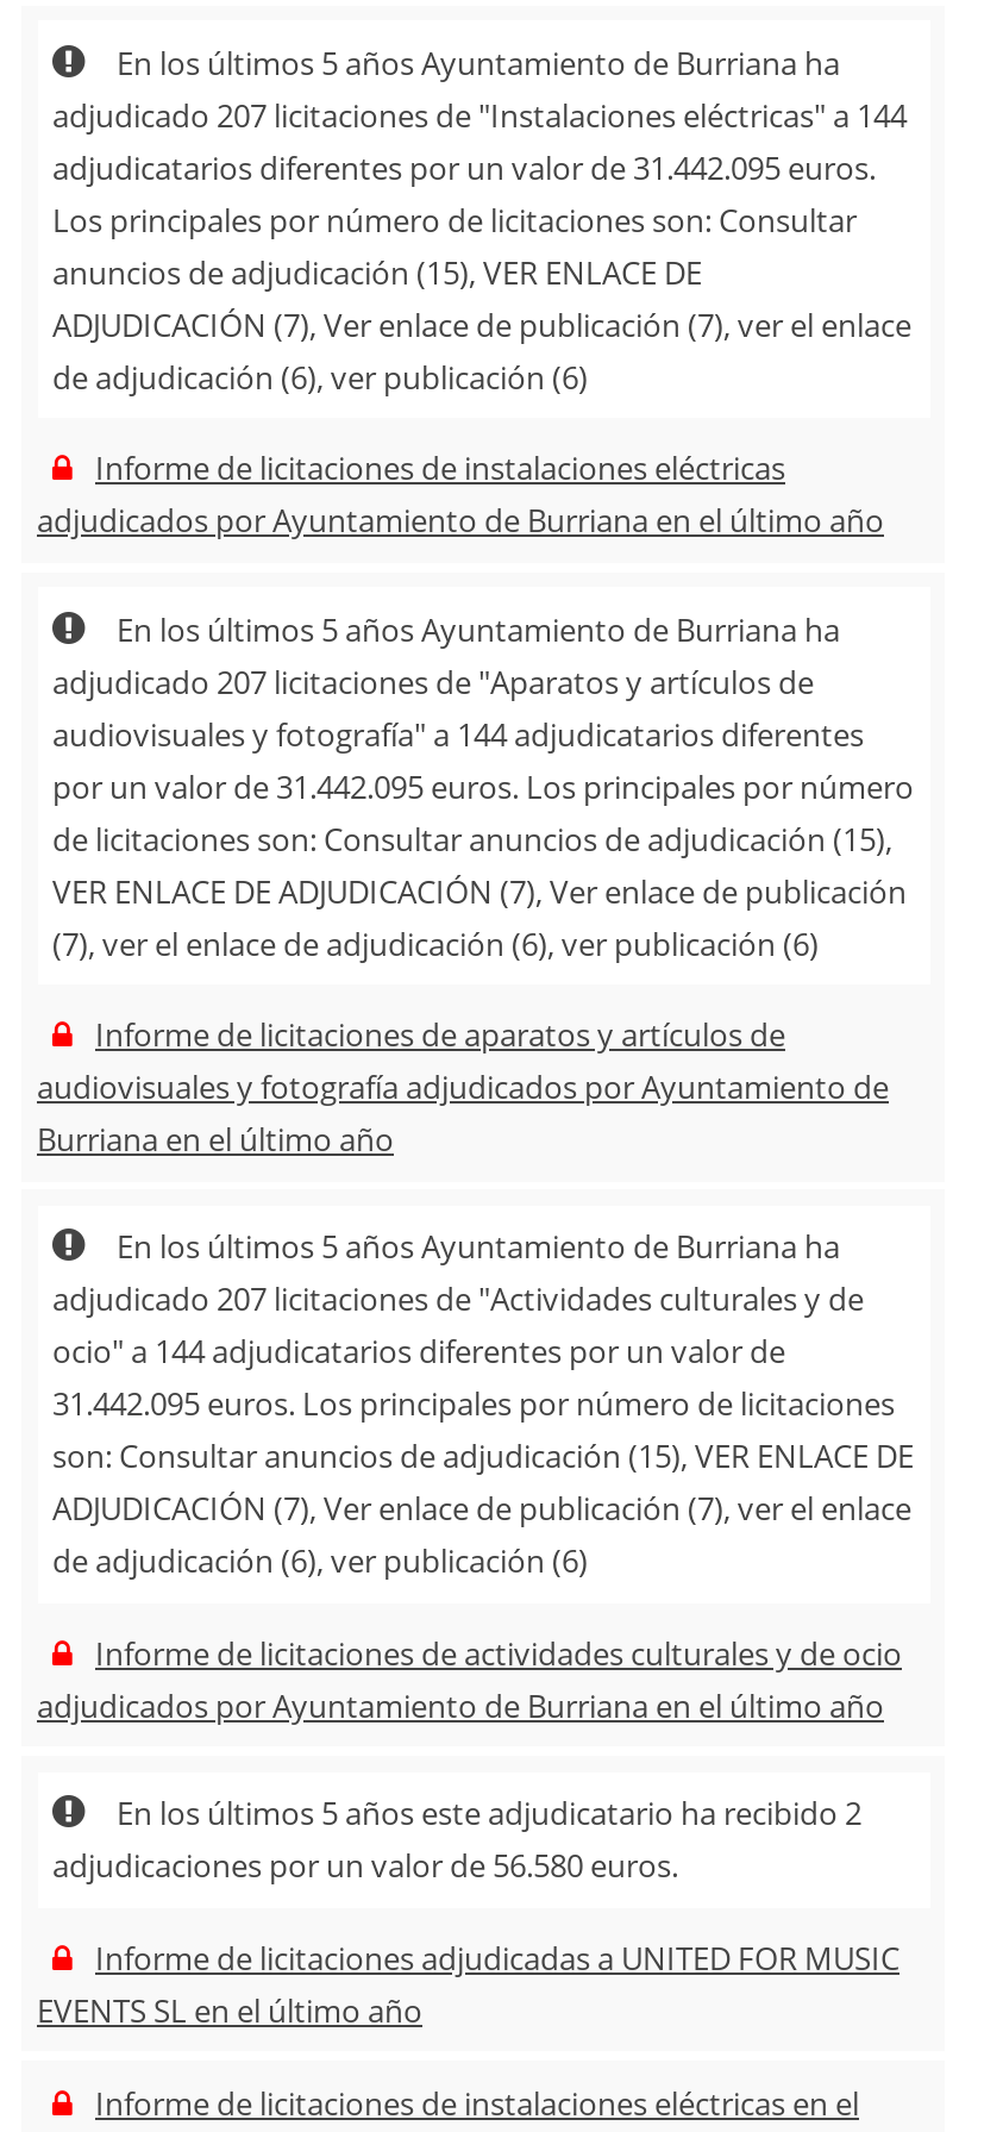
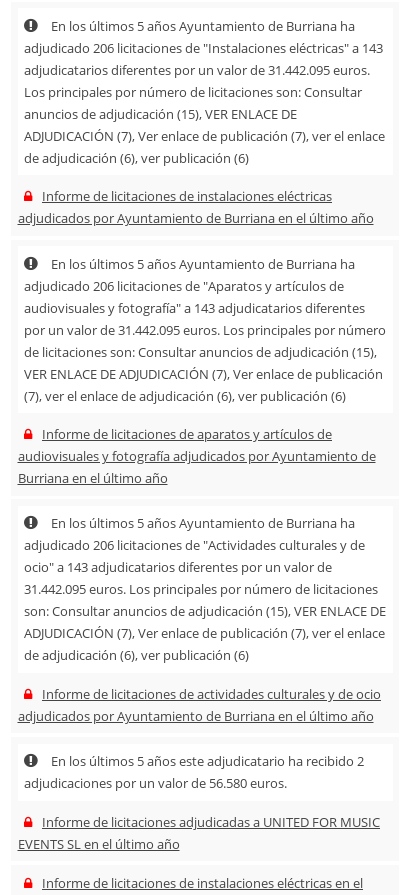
[52,93,907,136] adjudicado 207 licitaciones de "Instalaciones eléctricas" a 144 -> [24,39,383,57] adjudicado 206 licitaciones de "Instalaciones eléctricas" a 143
[52,659,814,702] adjudicado 207 licitaciones de "Aparatos y artículos de -> [24,276,344,294] adjudicado 206 licitaciones de "Aparatos y artículos de
[52,712,864,755] audiovisuales y fotografía" a 144 adjudicatarios diferentes -> [24,298,365,316] audiovisuales y fotografía" a 143 adjudicatarios diferentes
[52,1278,864,1321] adjudicado 207 licitaciones de "Actividades culturales y de -> [24,536,365,554] adjudicado 206 licitaciones de "Actividades culturales y de
[52,1331,785,1373] ocio" a 144 adjudicatarios diferentes por un valor de -> [24,558,332,576] ocio" a 143 adjudicatarios diferentes por un valor de

